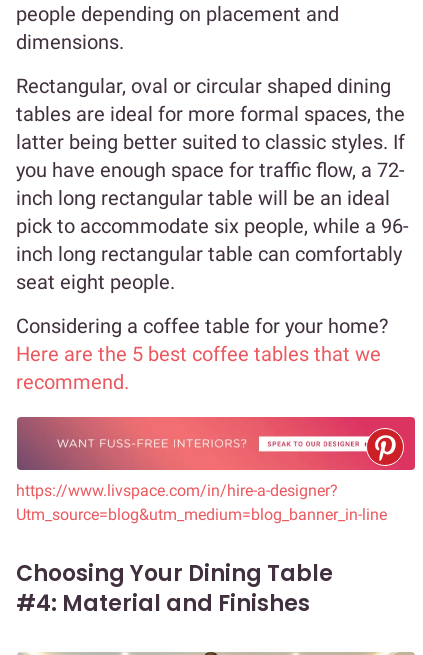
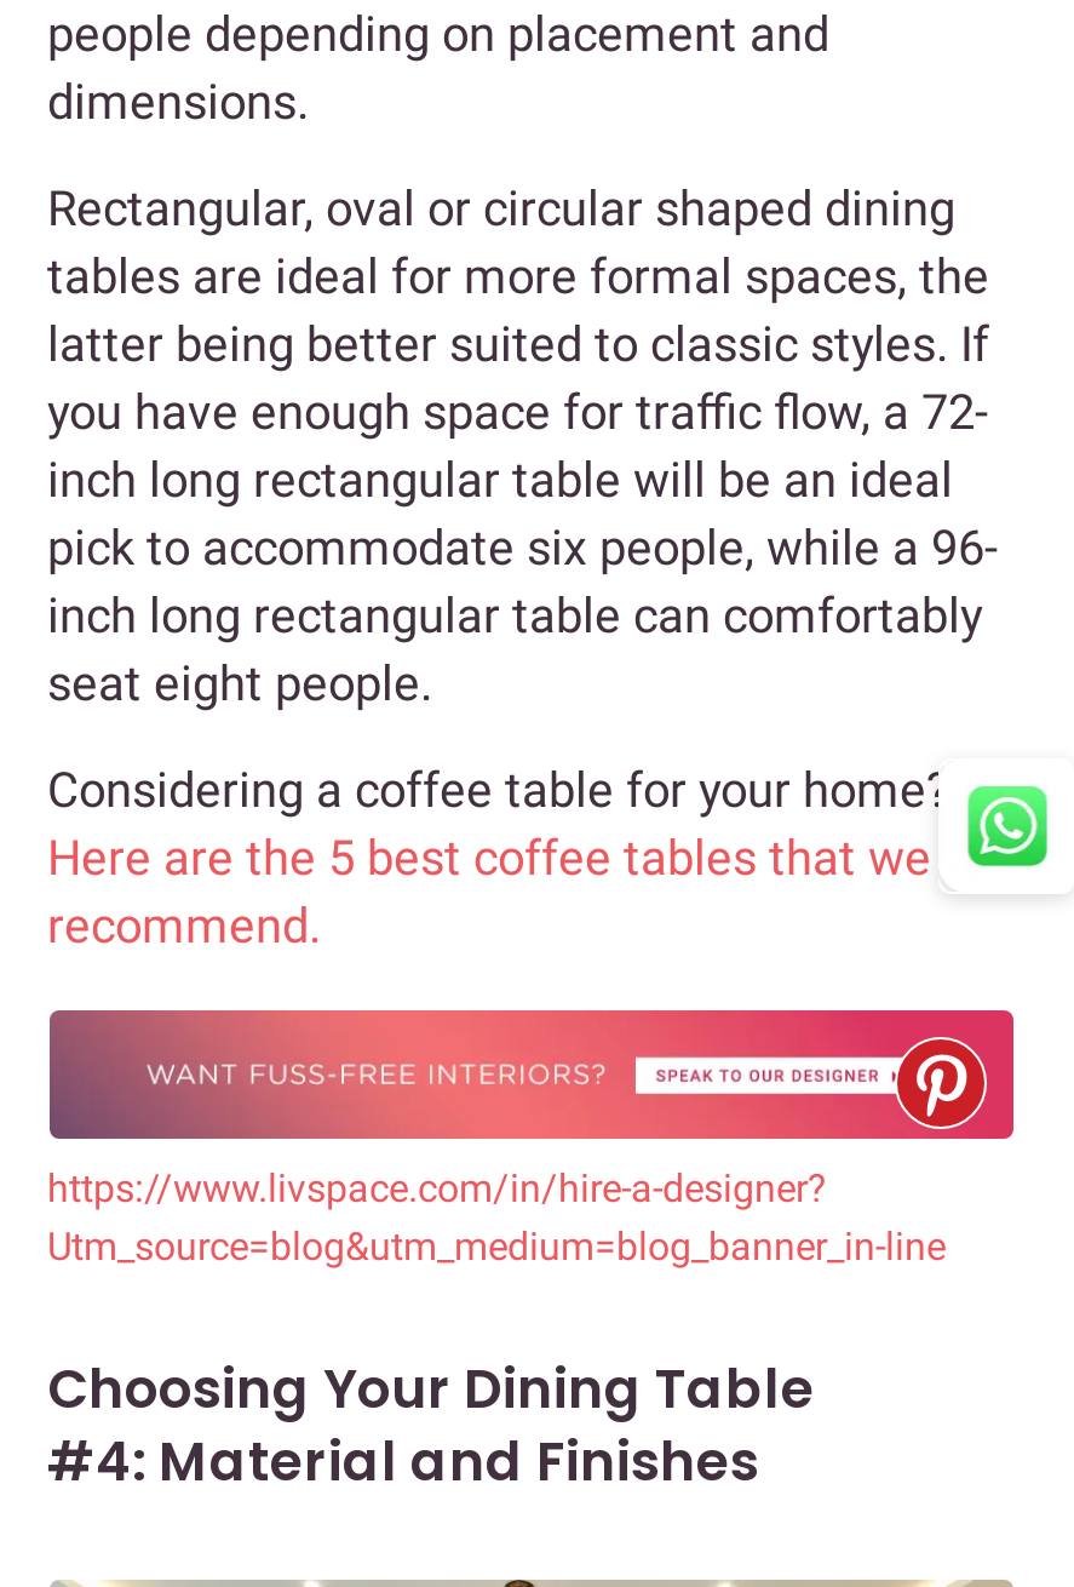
none -> [965,783,1050,870] [image]

